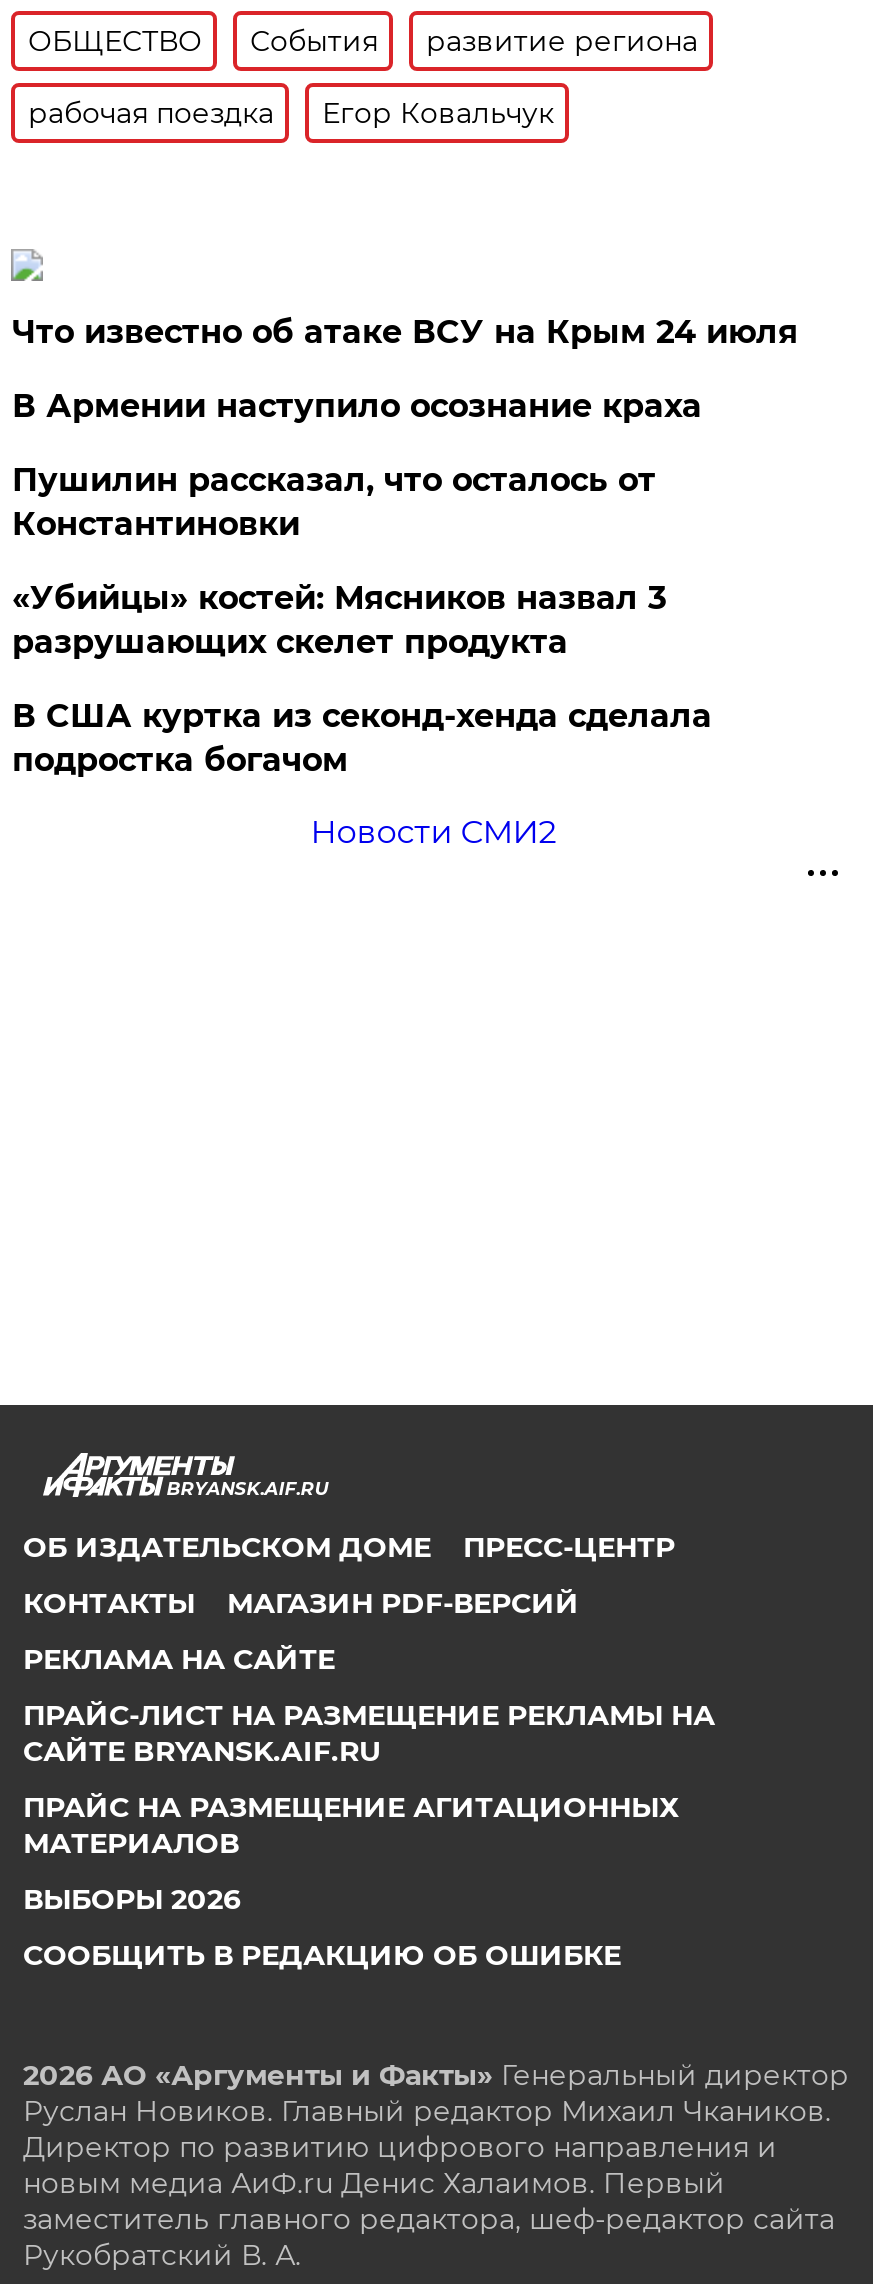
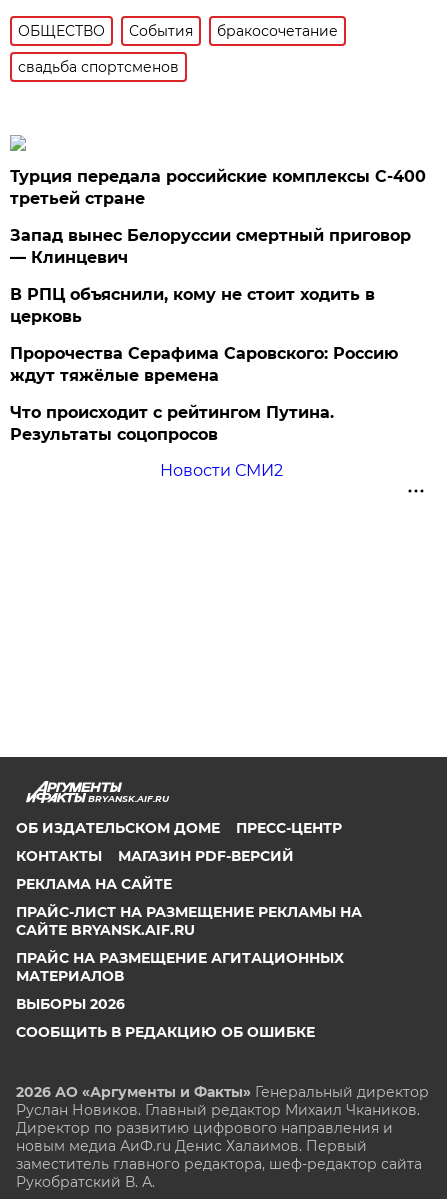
[426,23,698,59] развитие региона -> [217,22,338,40] бракосочетание
[28,95,554,131] рабочая поездка | Егор Ковальчук -> [18,58,179,76] свадьба спортсменов
[12,313,798,351] Что известно об атаке ВСУ на Крым 24 июля -> [10,167,426,208] Турция передала российские комплексы С-400 | третьей стране
[12,387,702,425] В Армении наступило осознание краха -> [10,226,411,267] Запад вынес Белоруссии смертный приговор | — Клинцевич
[12,461,656,543] Пушилин рассказал, что осталось от | Константиновки -> [10,285,375,326] В РПЦ объяснили, кому не стоит ходить в | церковь
[12,579,666,661] «Убийцы» костей: Мясников назвал 3 | разрушающих скелет продукта -> [10,344,398,385] Пророчества Серафима Саровского: Россию | ждут тяжёлые времена
[12,697,712,779] В США куртка из секонд-хенда сделала | подростка богачом -> [10,403,334,444] Что происходит с рейтингом Путина. | Результаты соцопросов

